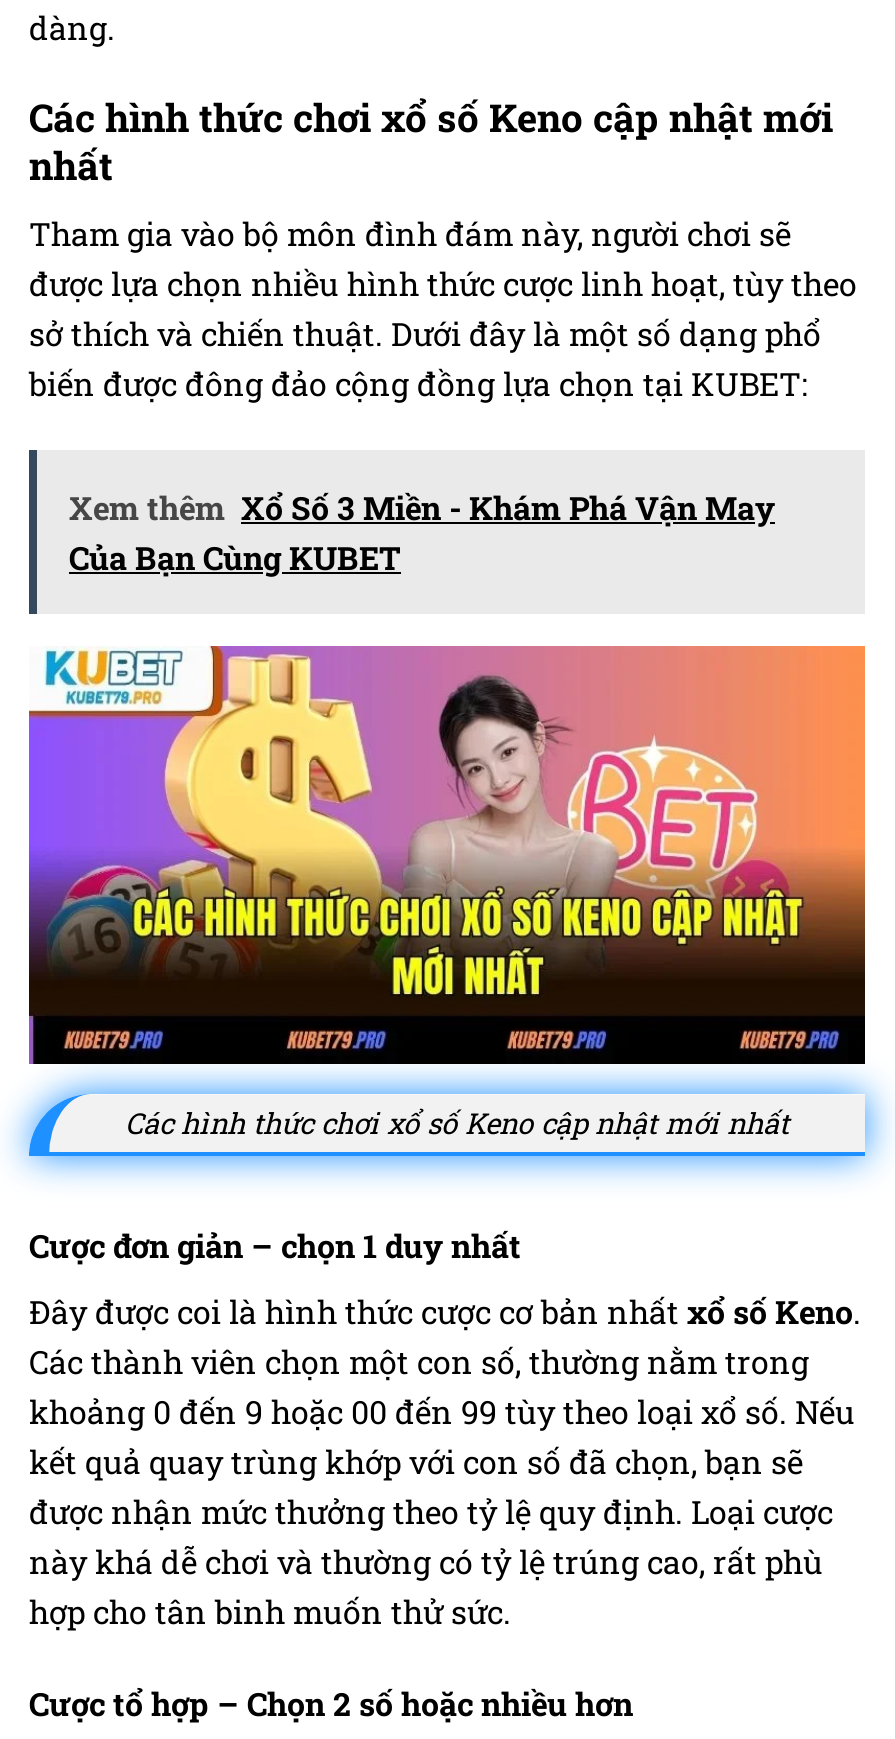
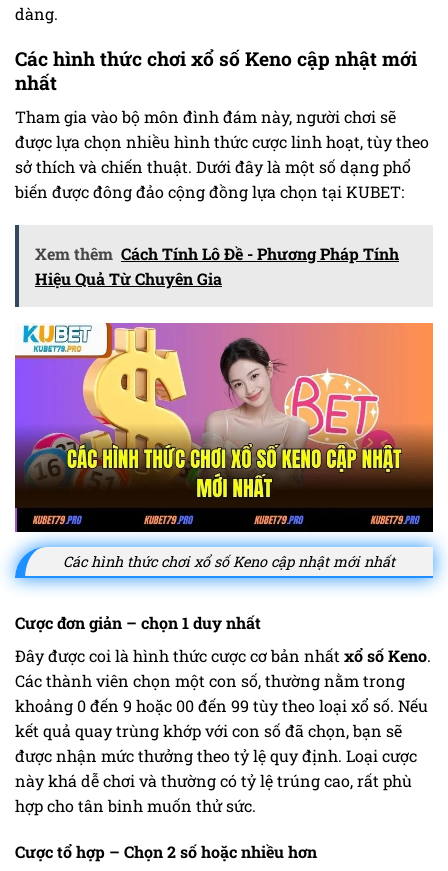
[69,487,775,579] Xem thêm Xổ Số 3 Miền - Khám Phá Vận May | Của Bạn Cùng KUBET -> [35,243,399,289] Xem thêm Cách Tính Lô Đề - Phương Pháp Tính | Hiệu Quả Từ Chuyên Gia

